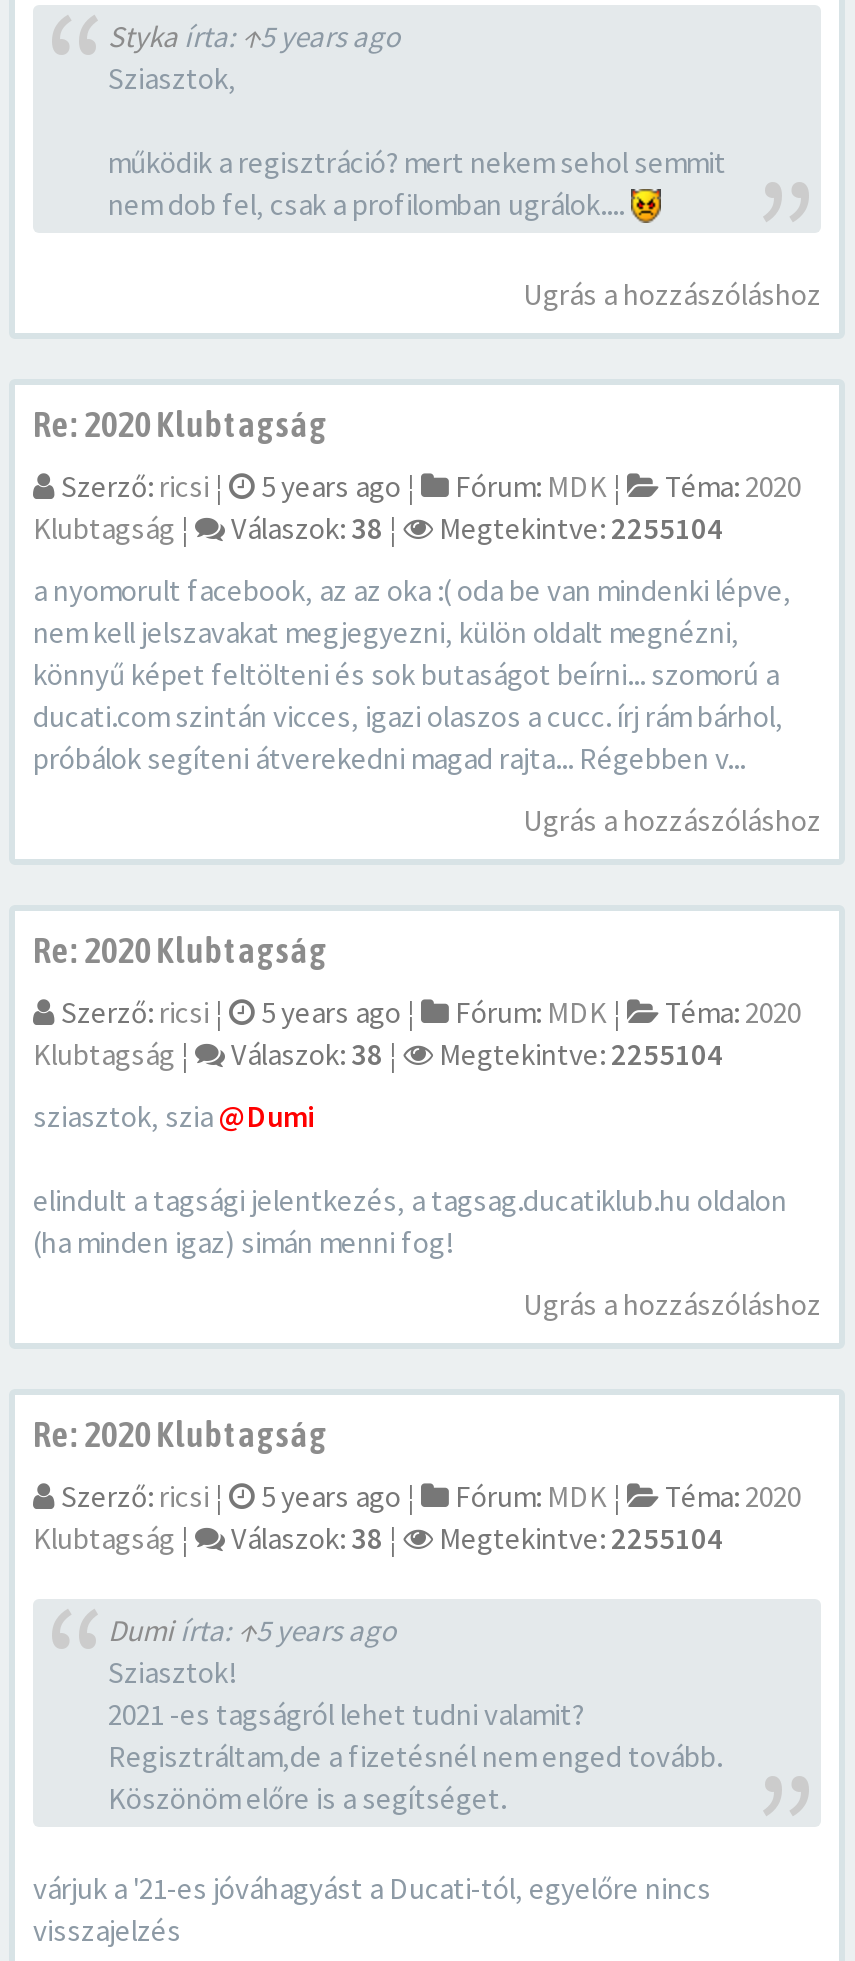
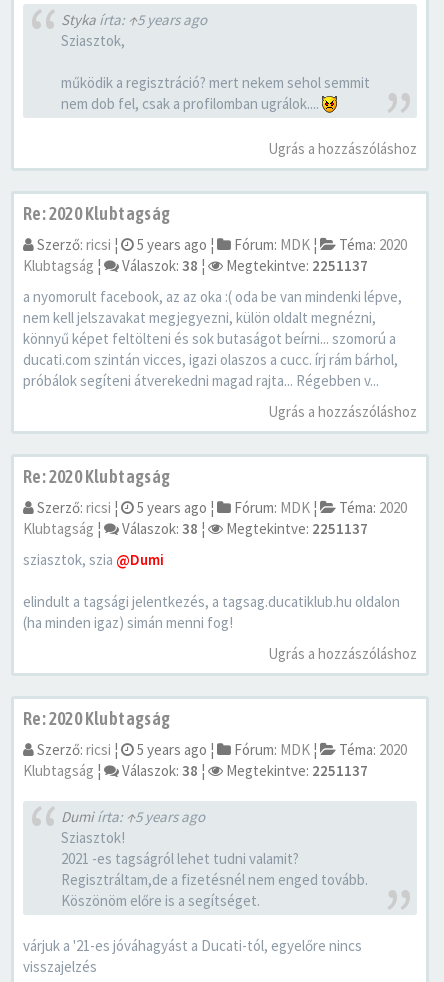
[33,509,723,547] Klubtagság ¦ Válaszok: 38 ¦ Megtekintve: 2255104 -> [23,256,368,275] Klubtagság ¦ Válaszok: 38 ¦ Megtekintve: 2251137
[33,1035,723,1073] Klubtagság ¦ Válaszok: 38 ¦ Megtekintve: 2255104 -> [23,519,368,538] Klubtagság ¦ Válaszok: 38 ¦ Megtekintve: 2251137
[33,1519,723,1557] Klubtagság ¦ Válaszok: 38 ¦ Megtekintve: 2255104 -> [23,761,368,780] Klubtagság ¦ Válaszok: 38 ¦ Megtekintve: 2251137

